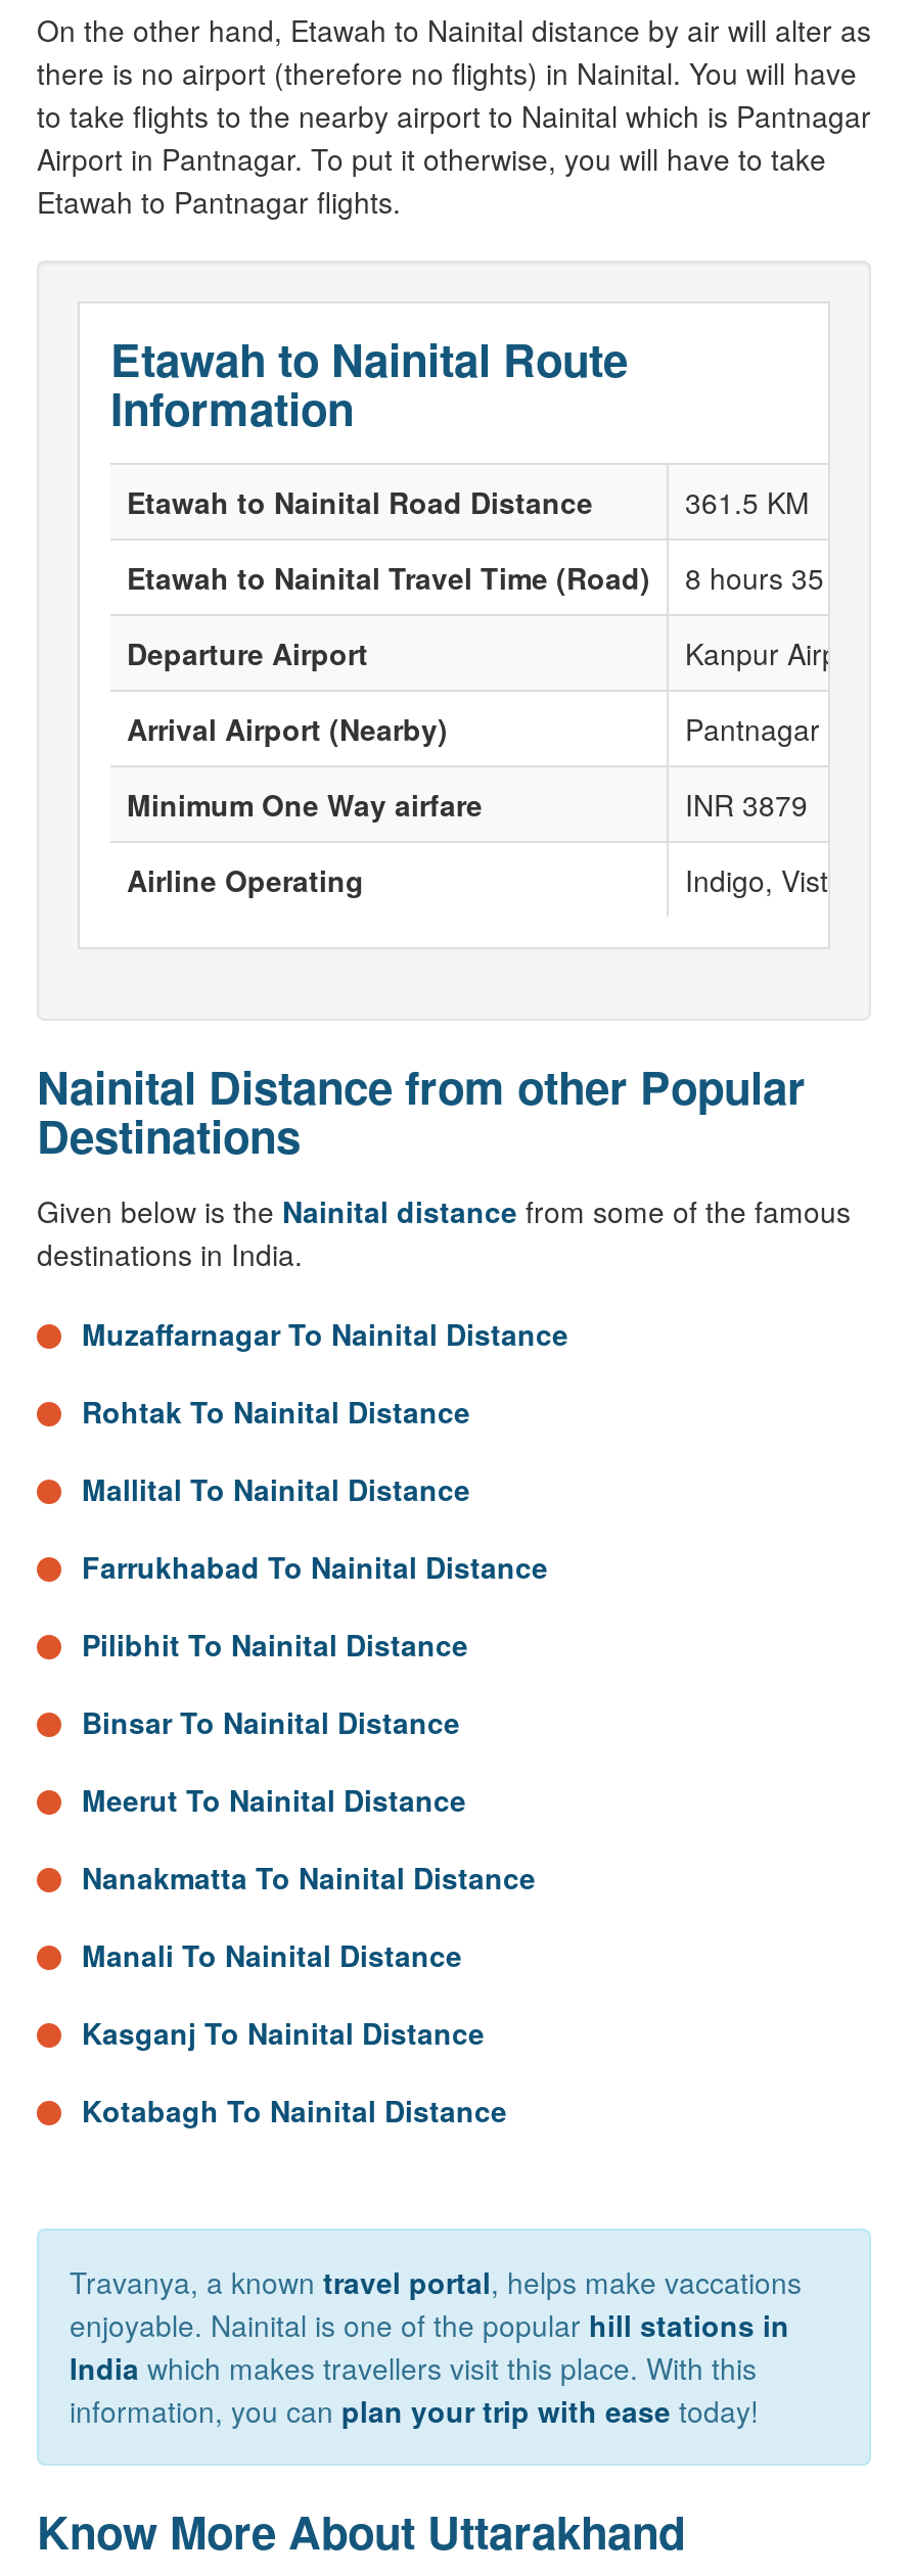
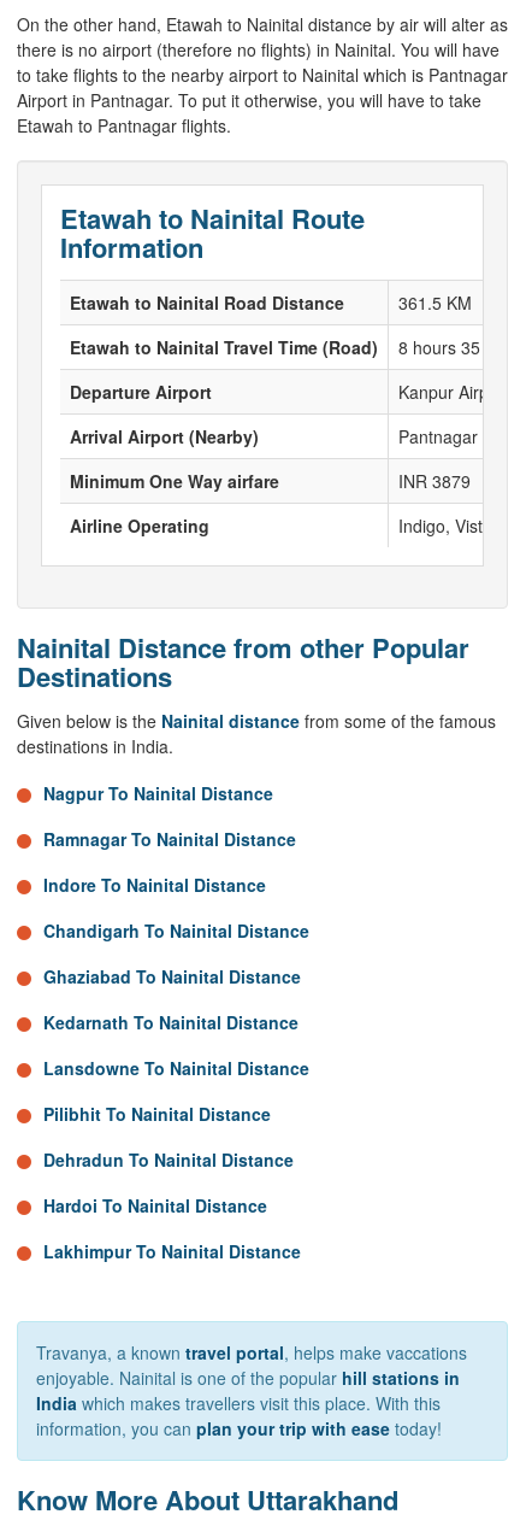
[82,1313,568,1587] Muzaffarnagar To Nainital Distance | Rohtak To Nainital Distance | Mallital To Nainital Distance | Farrukhabad To Nainital Distance -> [43,781,309,1080] Nagpur To Nainital Distance | Ramnagar To Nainital Distance | Indore To Nainital Distance | Chandigarh To Nainital Distance | Ghaziabad To Nainital Distance | Kedarnath To Nainital Distance | Lansdowne To Nainital Distance
moved [82,1624,468,1665] -> [43,1102,271,1126]: Pilibhit To Nainital Distance
[82,1701,536,2130] Binsar To Nainital Distance | Meerut To Nainital Distance | Nanakmatta To Nainital Distance | Manali To Nainital Distance | Kasganj To Nainital Distance | Kotabagh To Nainital Distance -> [43,1148,301,1263] Dehradun To Nainital Distance | Hardoi To Nainital Distance | Lakhimpur To Nainital Distance

